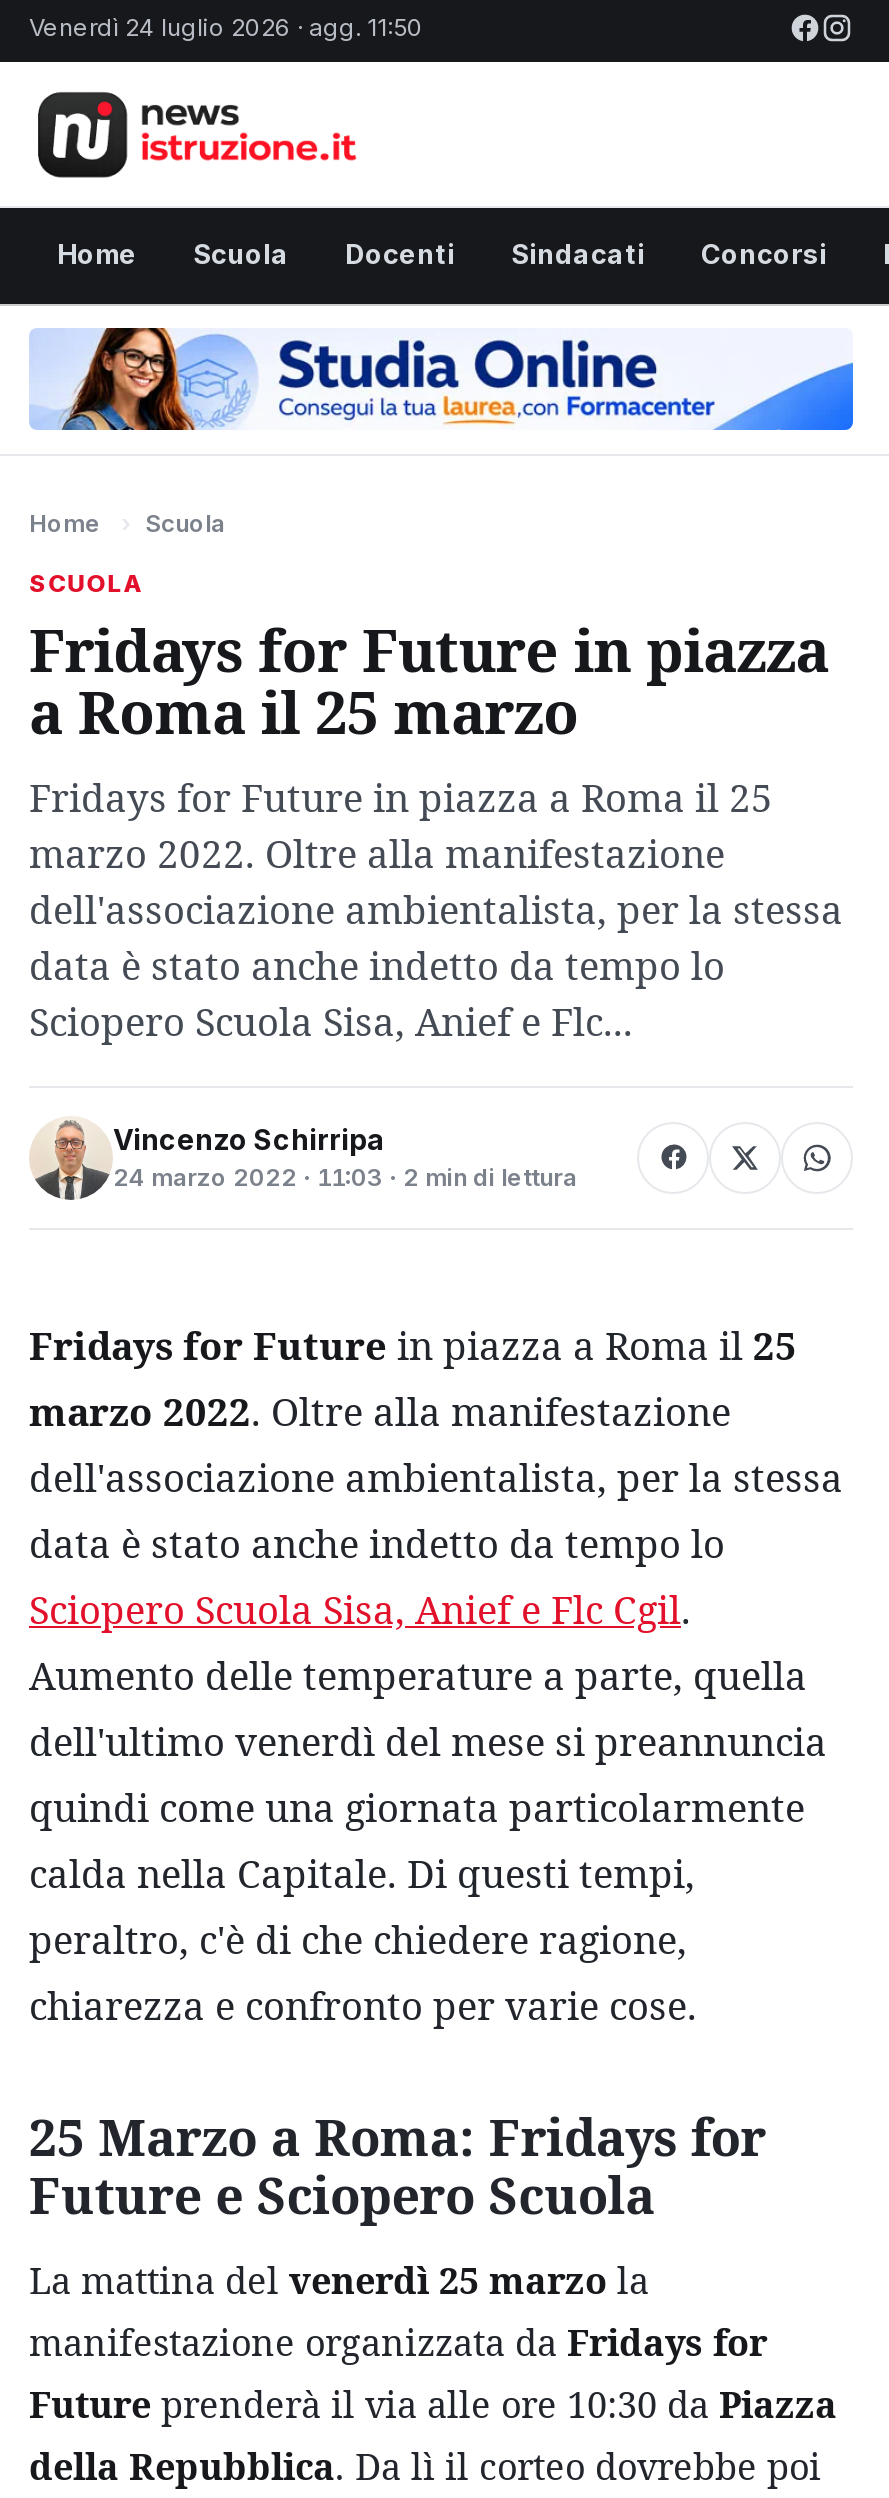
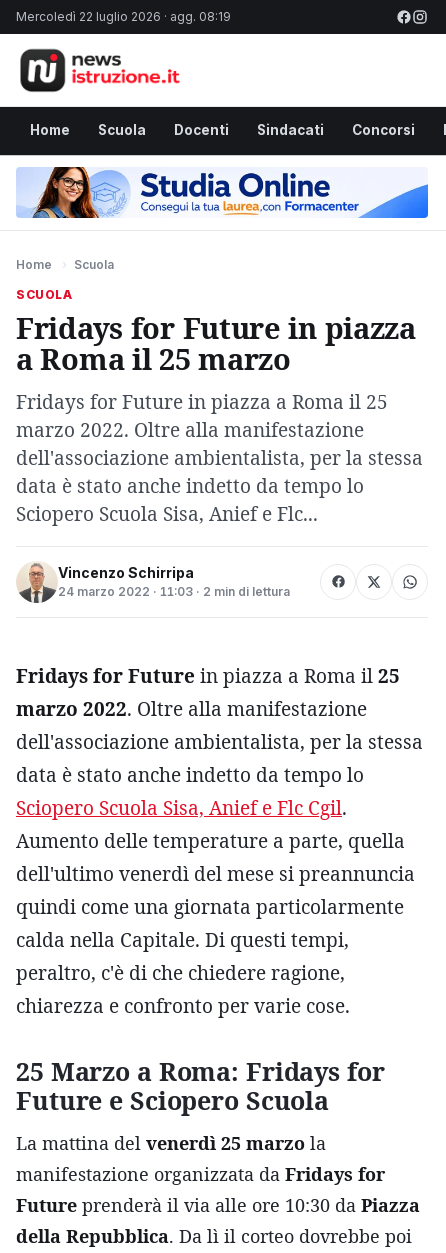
[29,12,423,42] Venerdì 24 luglio 2026 · agg. 11:50 -> [16,9,231,24] Mercoledì 22 luglio 2026 · agg. 08:19

